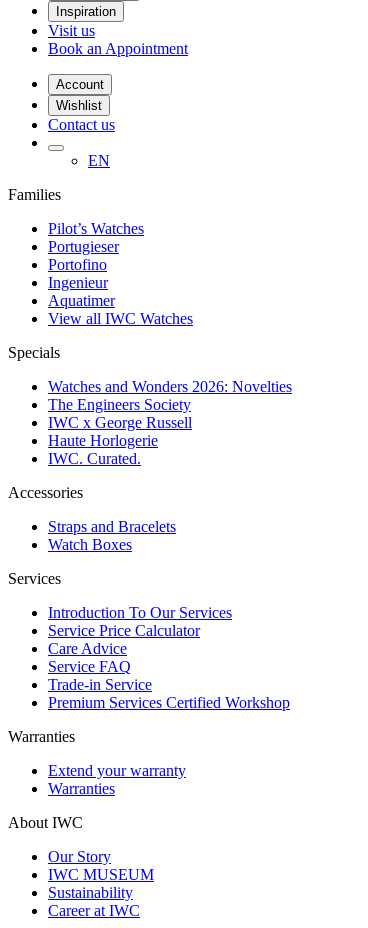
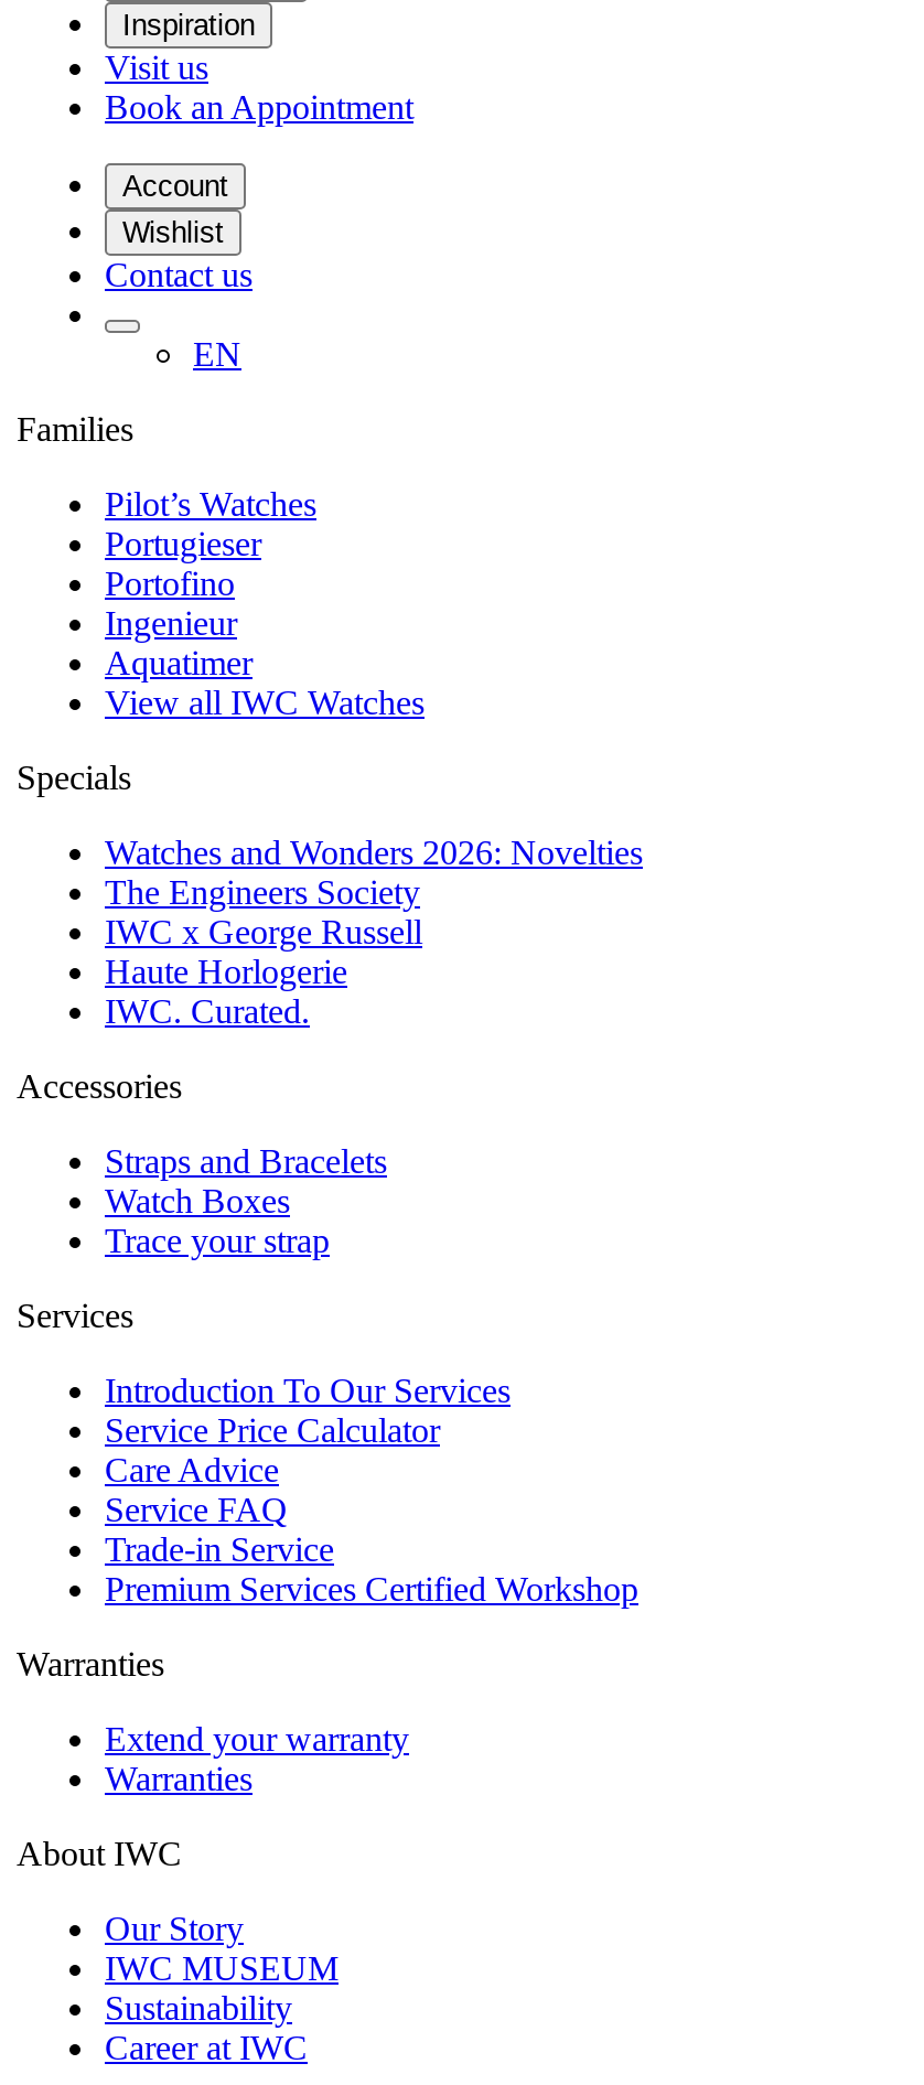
none -> [105,1221,330,1259] Trace your strap

